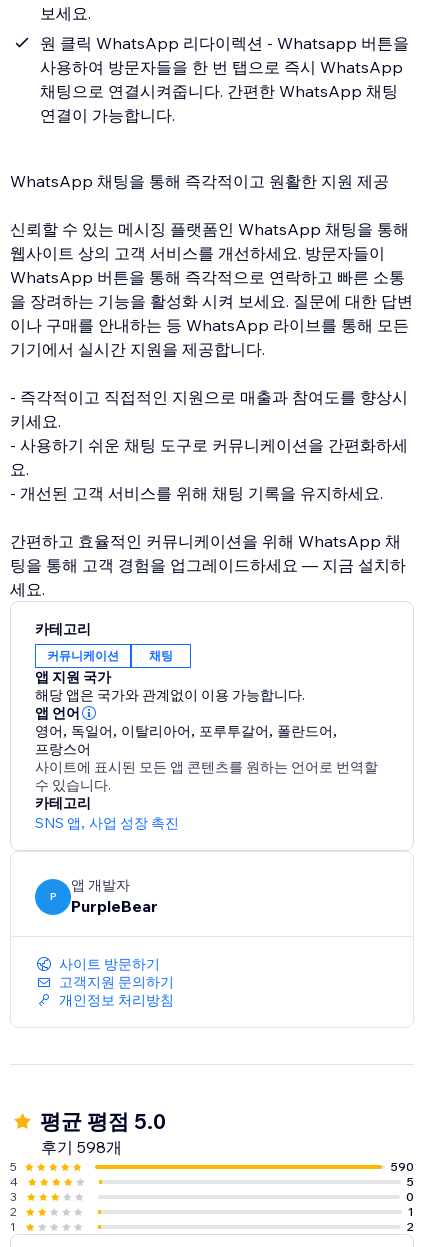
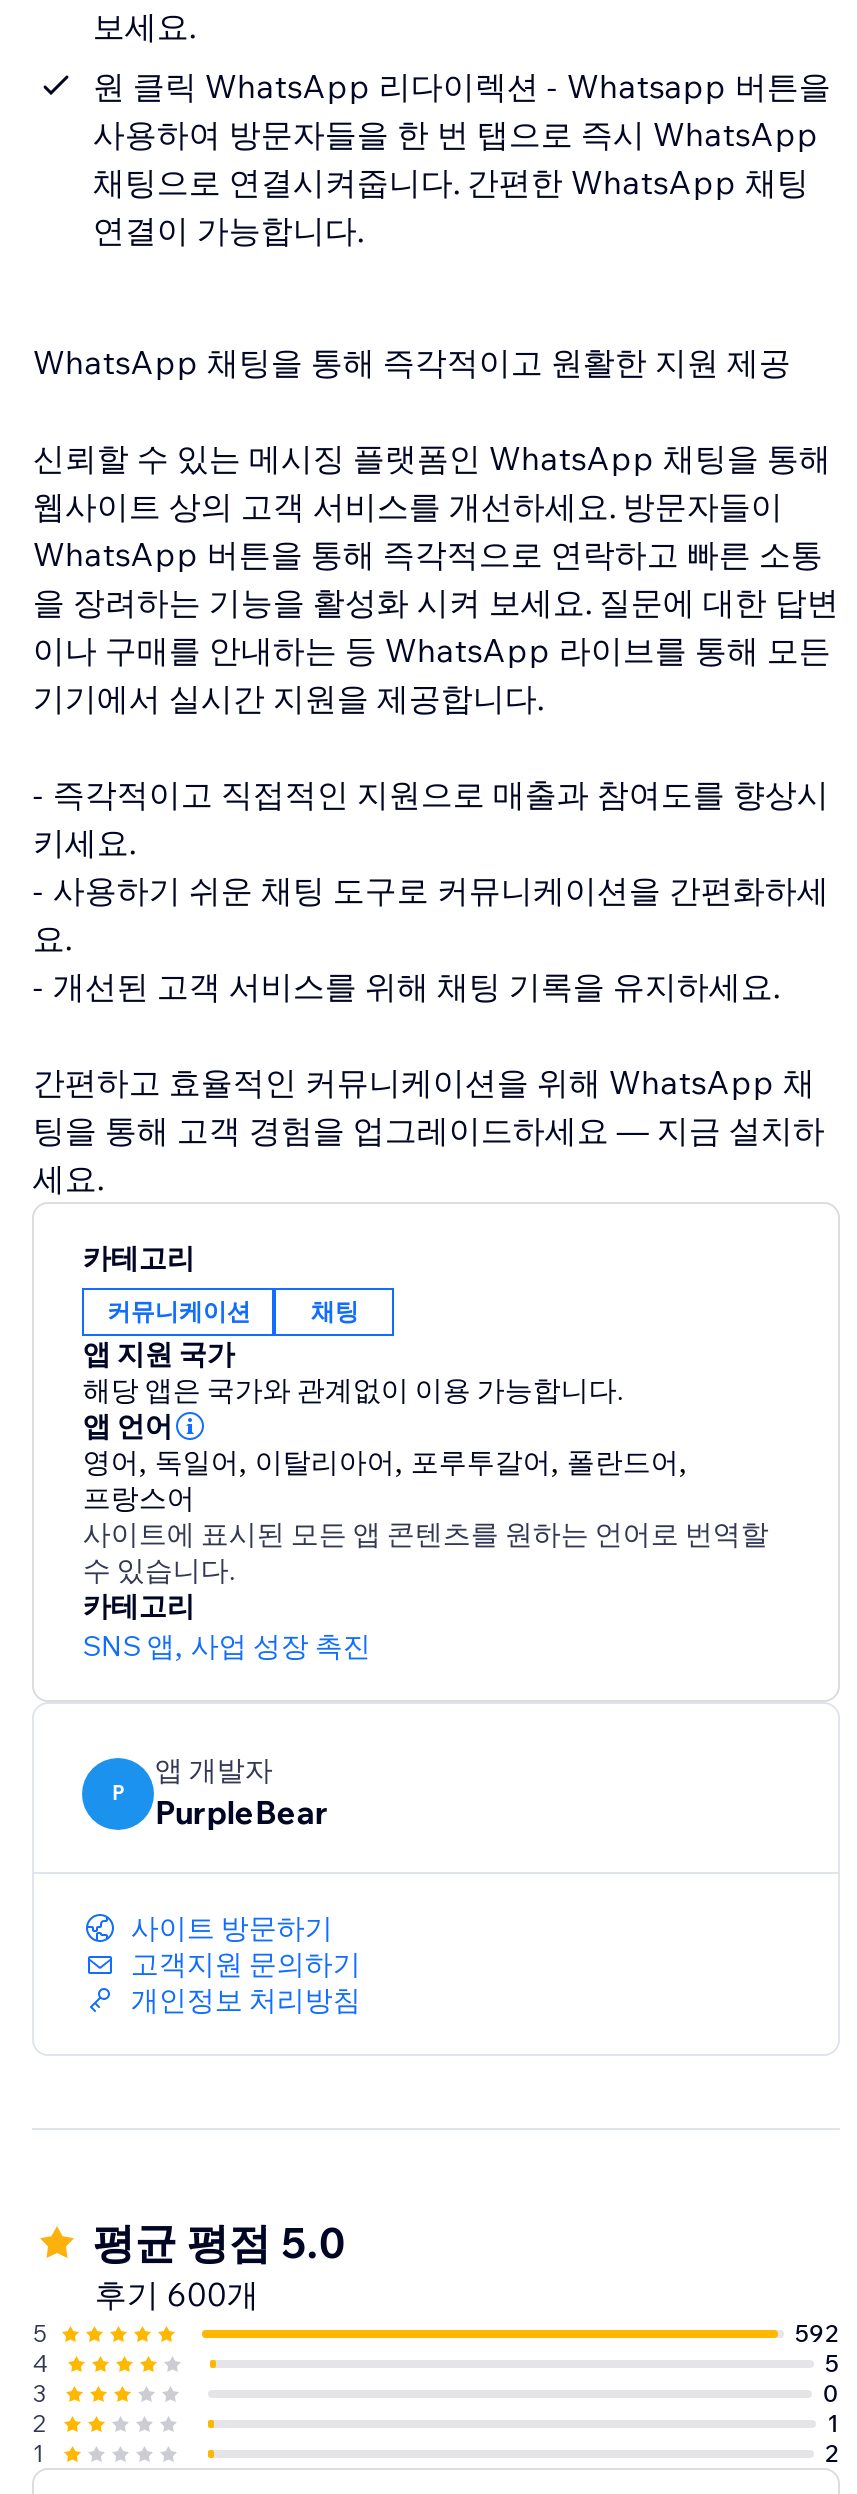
[41,1137,122,1157] 후기 598 개 -> [95,2274,259,2314] 후기 600 개
[391,1159,414,1174] 590 -> [795,2318,839,2348] 592

